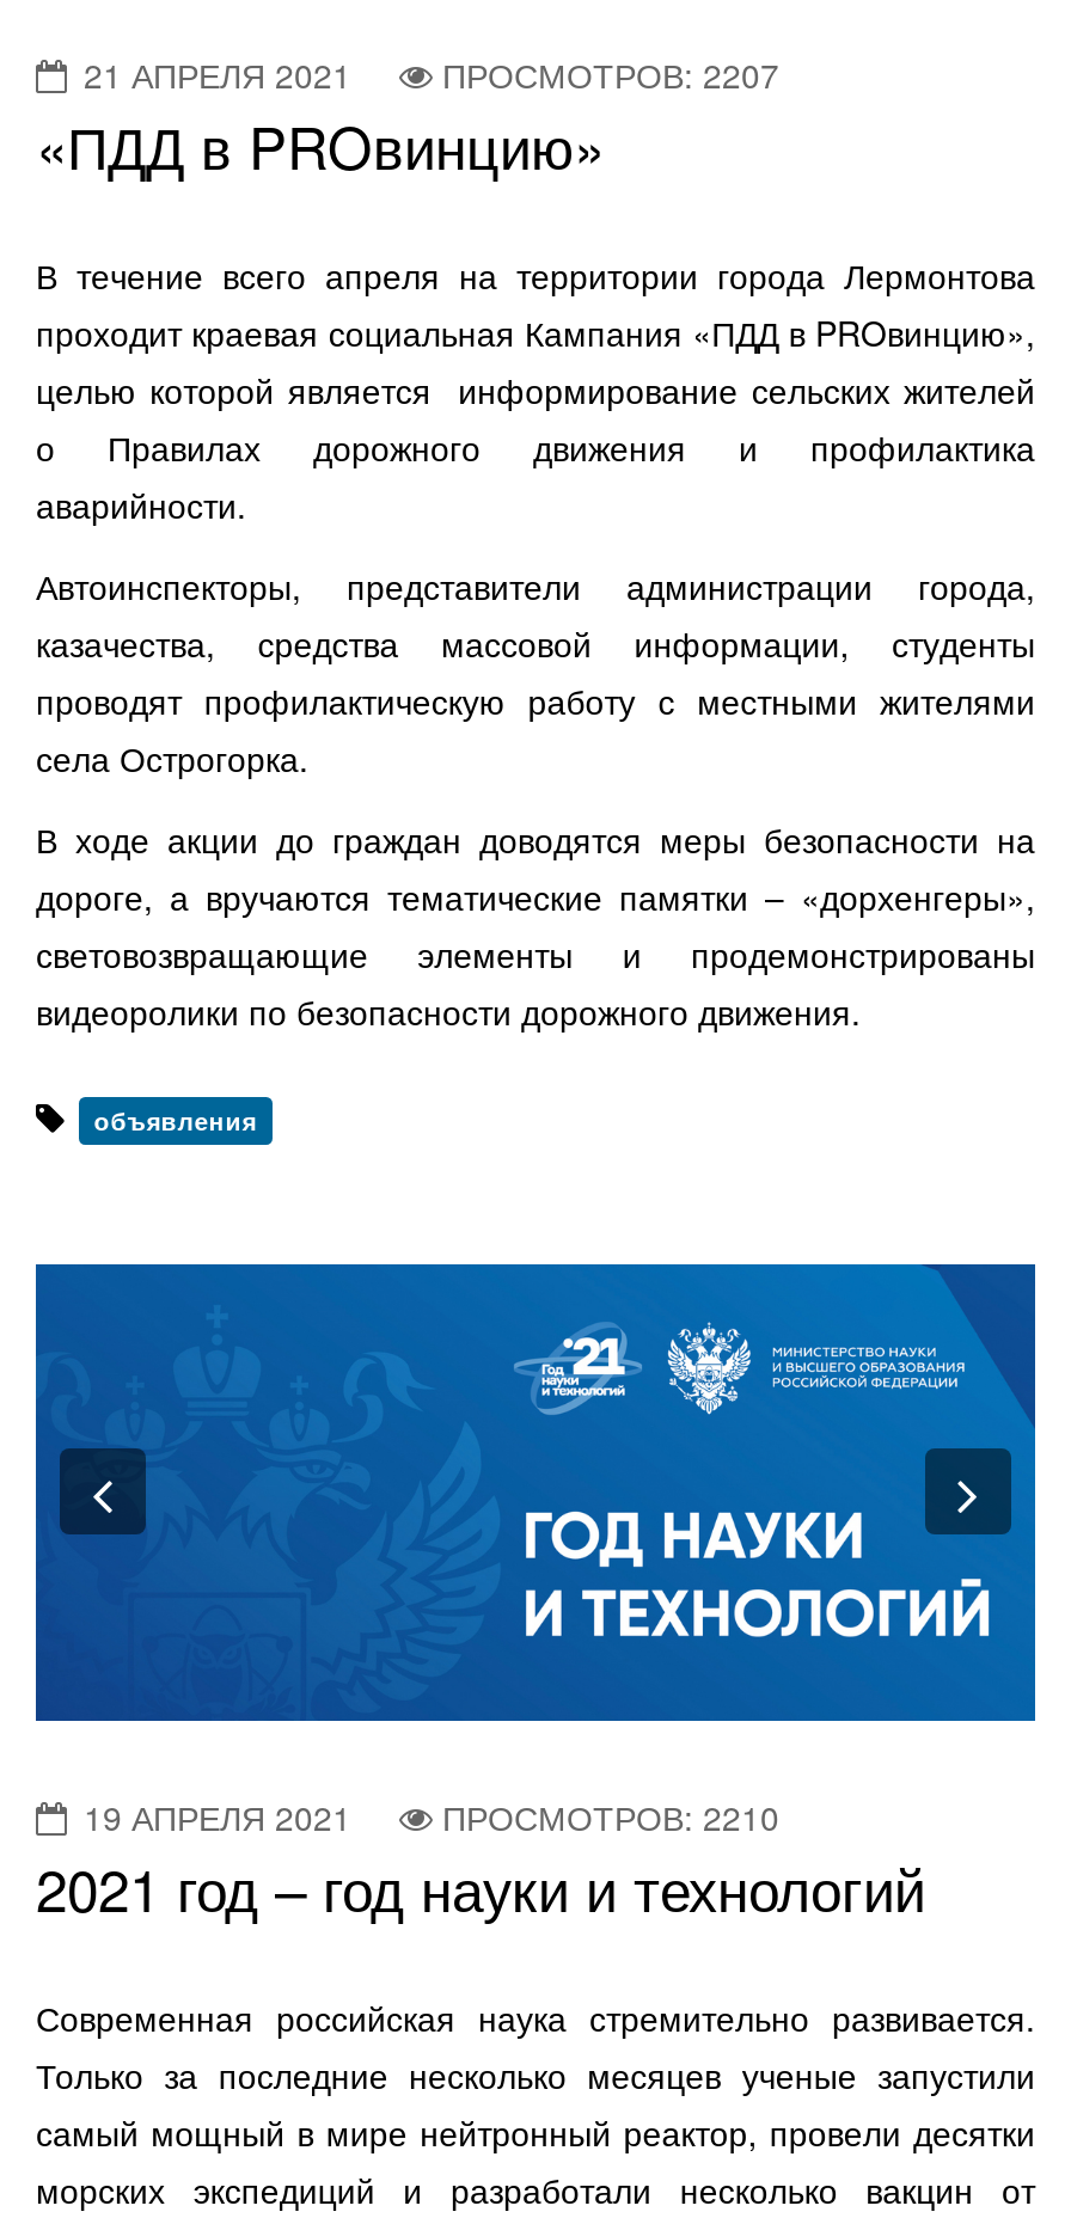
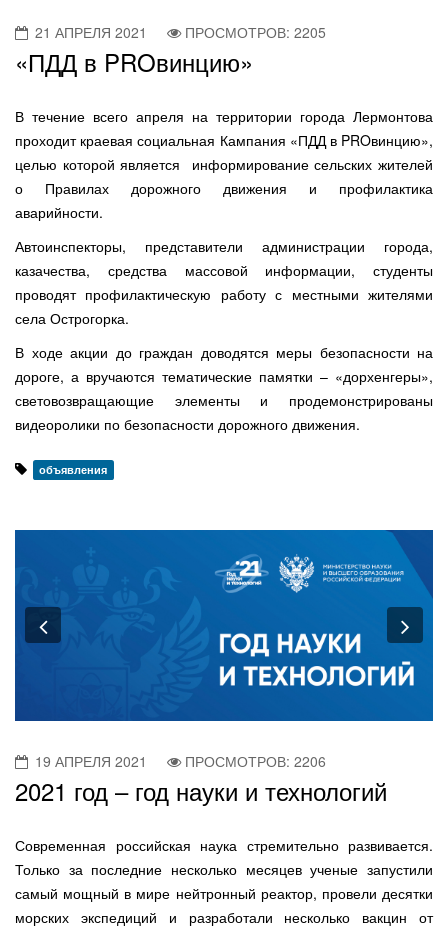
[84,50,779,98] 21 АПРЕЛЯ 2021 ПРОСМОТРОВ: 2207 -> [35,22,326,42] 21 АПРЕЛЯ 2021 ПРОСМОТРОВ: 2205
[84,1792,779,1840] 19 АПРЕЛЯ 2021 ПРОСМОТРОВ: 2210 -> [35,751,326,771] 19 АПРЕЛЯ 2021 ПРОСМОТРОВ: 2206

